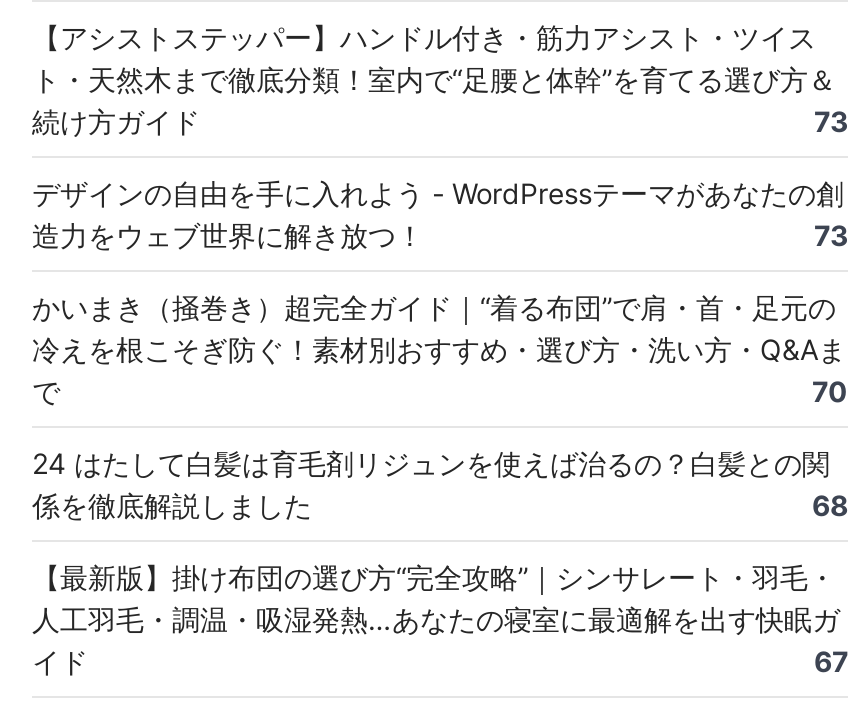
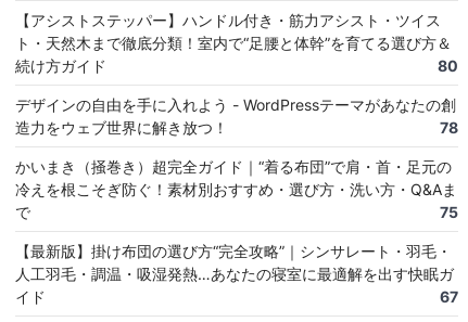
[814,105,848,139] 73 -> [438,57,458,75] 80
[814,219,848,253] 73 -> [440,119,458,137] 78
[32,375,848,523] 70 | 24 はたして白髪は育毛剤リジュンを使えば治るの？白髪との関 | 係を徹底解説しました | 68 -> [440,203,458,222] 75

